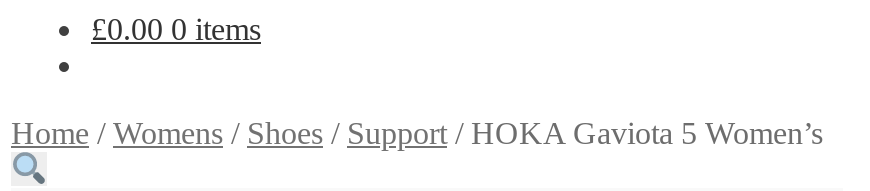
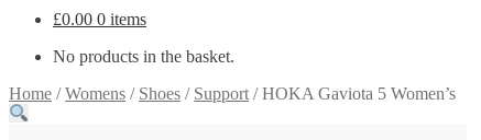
none -> [53,47,234,66] No products in the basket.

